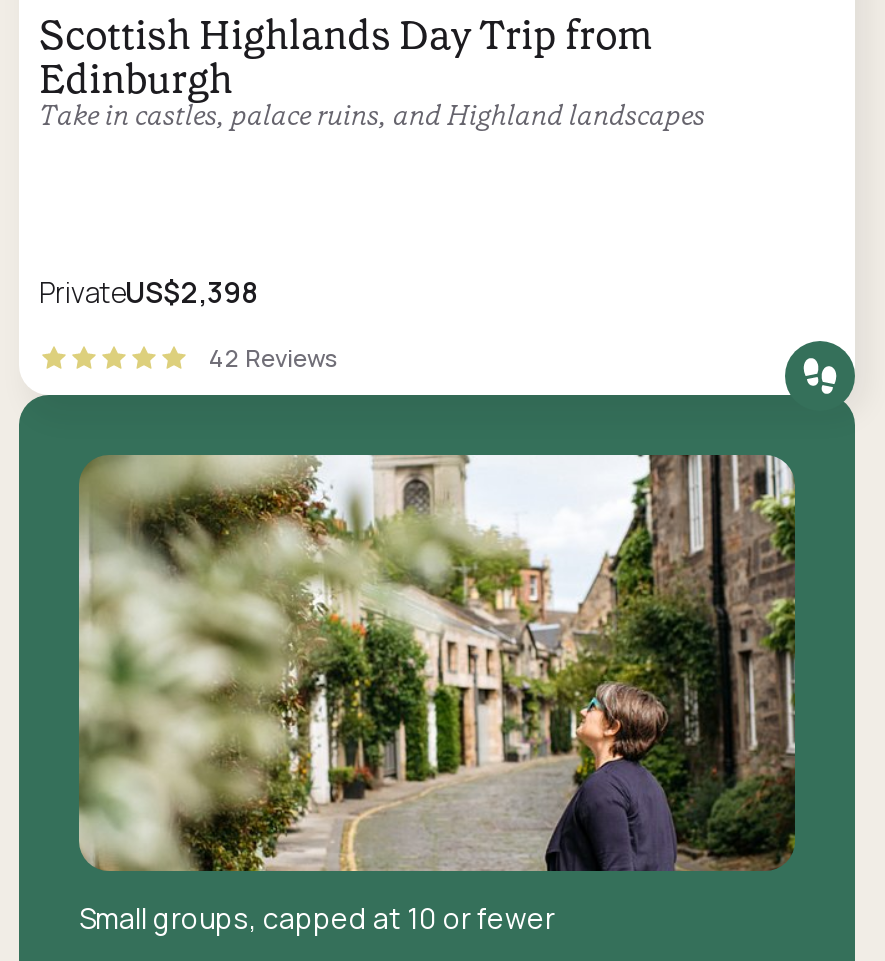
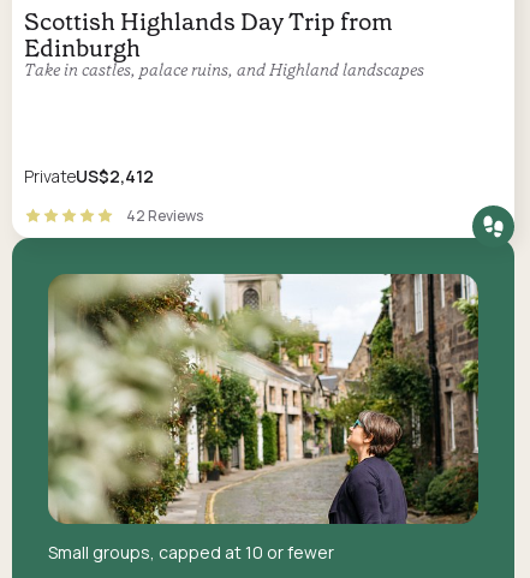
[39,273,257,311] PrivateUS$2,398 -> [24,165,154,187] PrivateUS$2,412

